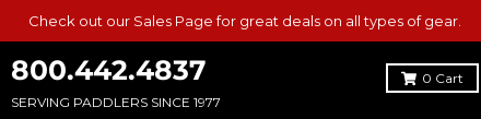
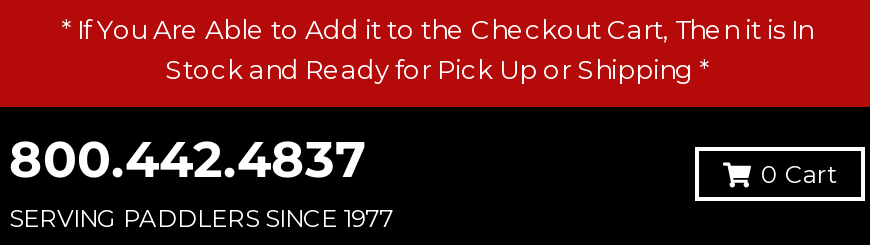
[28,12,461,29] Check out our Sales Page for great deals on all types of gear. -> [61,13,813,85] * If You Are Able to Add it to the Checkout Cart, Then it is In | Stock and Ready for Pick Up or Shipping *

